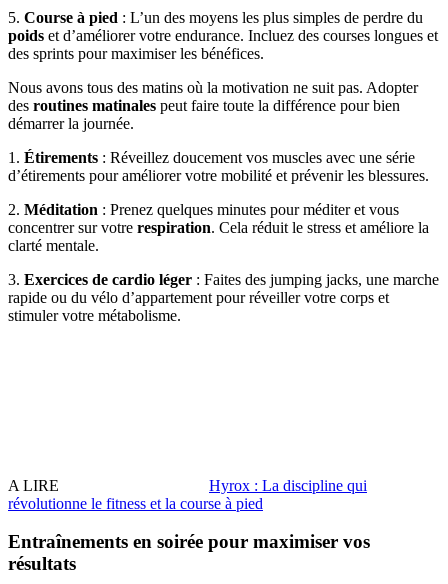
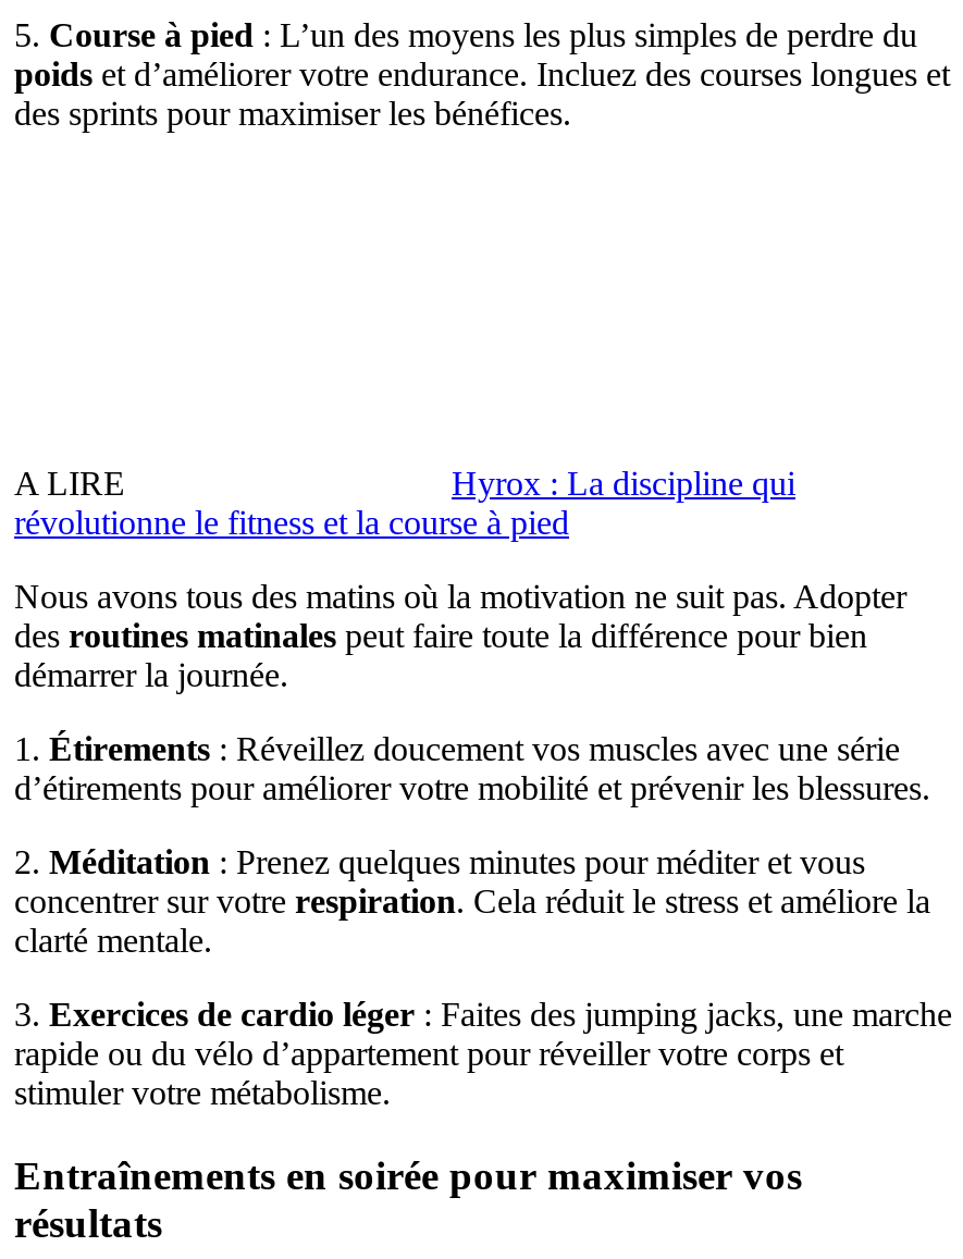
moved [8,79,439,324] -> [14,577,952,1110]: Nous avons tous des matins où la motivation ne suit pas. Adopter | des routines matinales peut faire toute la différence pour bien | démarrer la journée. | ... | rapide ou du vélo d’appartement pour réveiller votre corps et | stimuler votre métabolisme.
moved [8,477,367,512] -> [14,464,795,540]: A LIRE | Hyrox : La discipline qui | révolutionne le fitness et la course à pied

